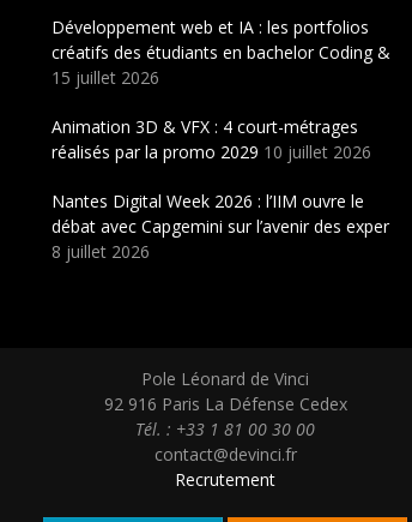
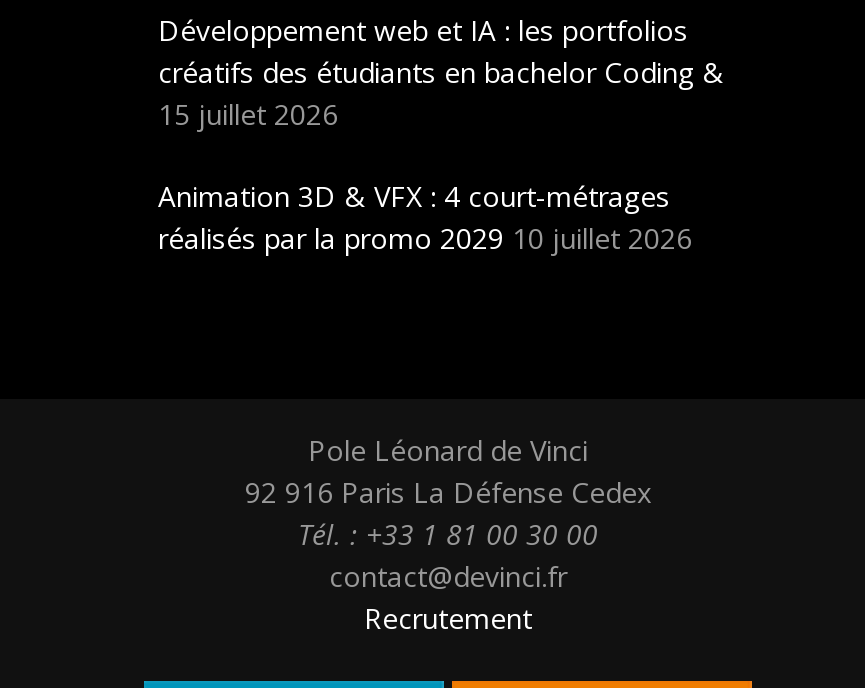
[51,190,389,263] Nantes Digital Week 2026 : l’IIM ouvre le | débat avec Capgemini sur l’avenir des exper | 8 juillet 2026 -> none

